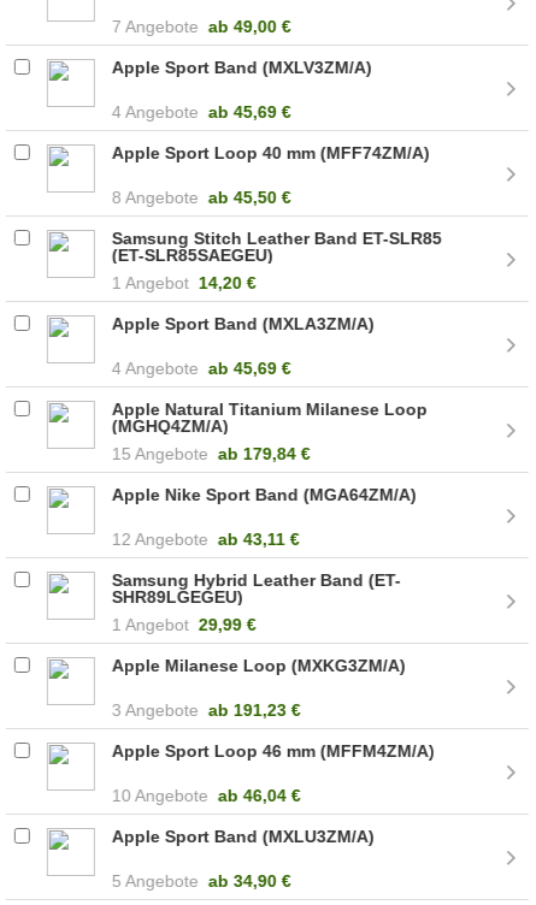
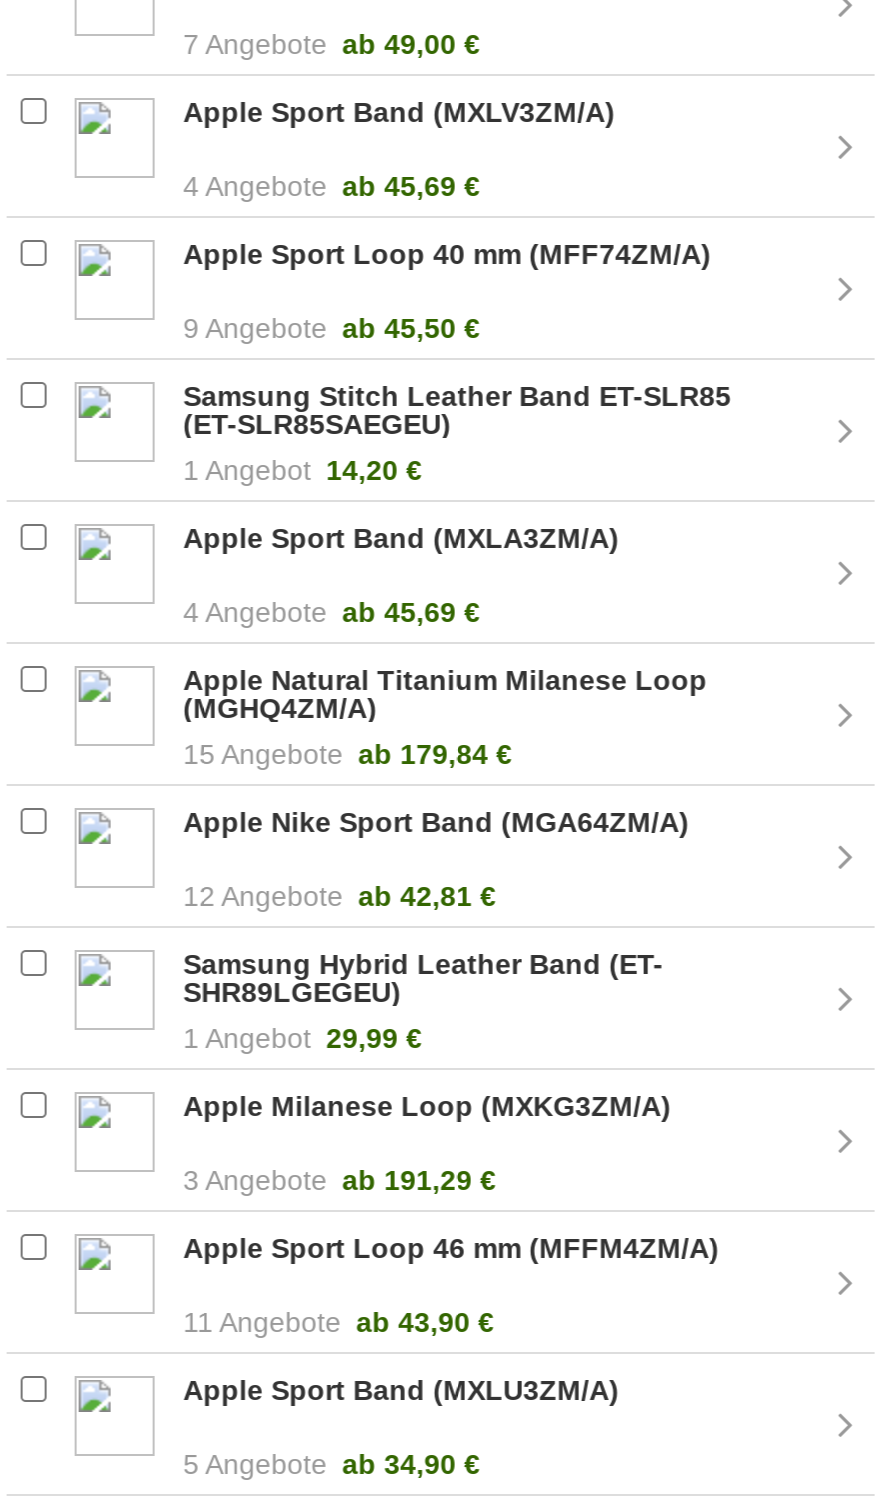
[112,188,291,207] 8 Angebote ab 45,50 € -> [183,312,480,344] 9 Angebote ab 45,50 €
[112,529,299,549] 12 Angebote ab 43,11 € -> [183,880,496,912] 12 Angebote ab 42,81 €
[112,700,301,720] 3 Angebote ab 191,23 € -> [183,1164,496,1196] 3 Angebote ab 191,29 €
[112,786,301,805] 10 Angebote ab 46,04 € -> [183,1306,494,1338] 11 Angebote ab 43,90 €

